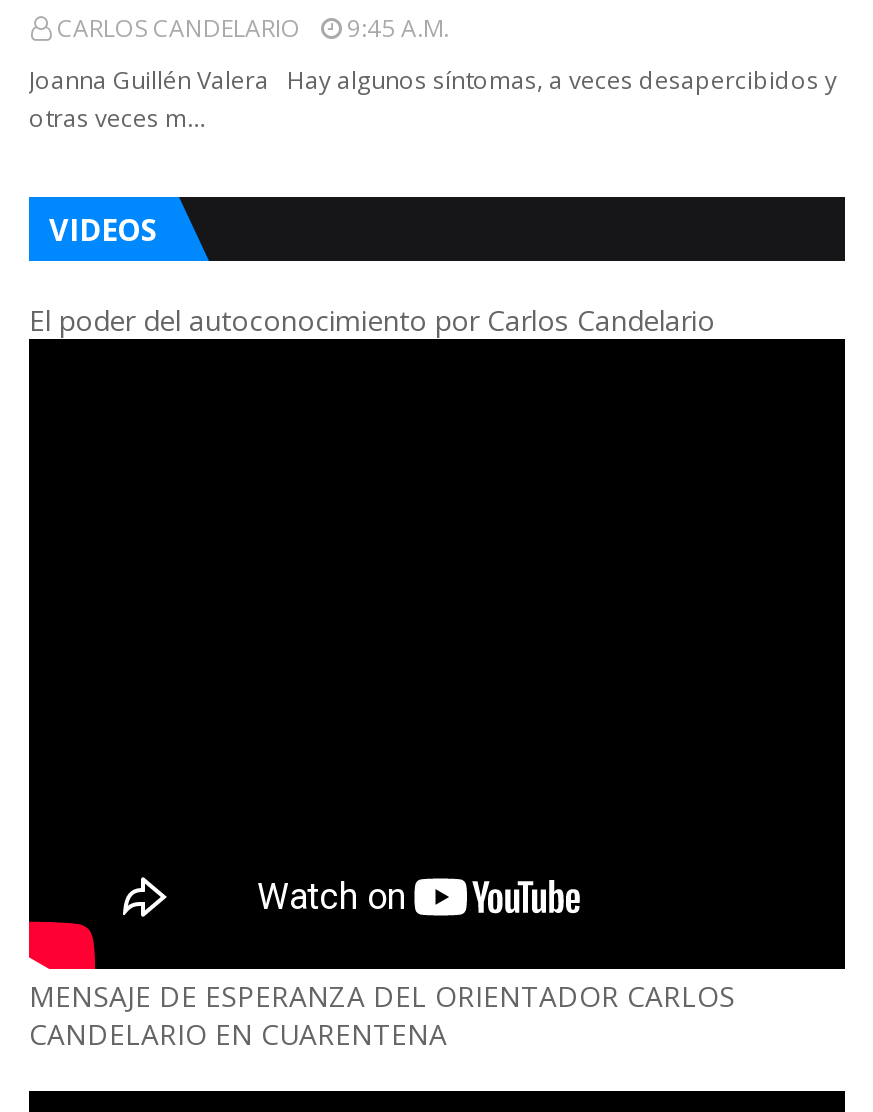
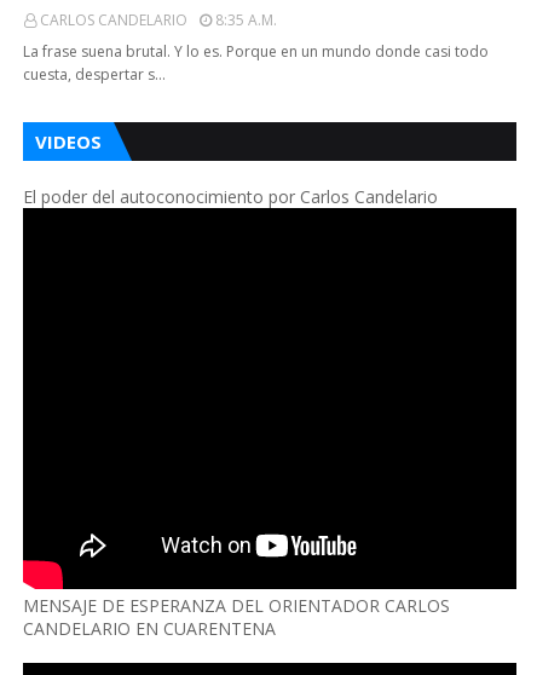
[57,12,449,46] CARLOS CANDELARIO 9:45 A.m. -> [40,10,277,31] CARLOS CANDELARIO 8:35 A.m.
[29,64,837,136] Joanna Guillén Valera Hay algunos síntomas, a veces desapercibidos y | otras veces m… -> [23,42,489,85] La frase suena brutal. Y lo es. Porque en un mundo donde casi todo | cuesta, despertar s…

